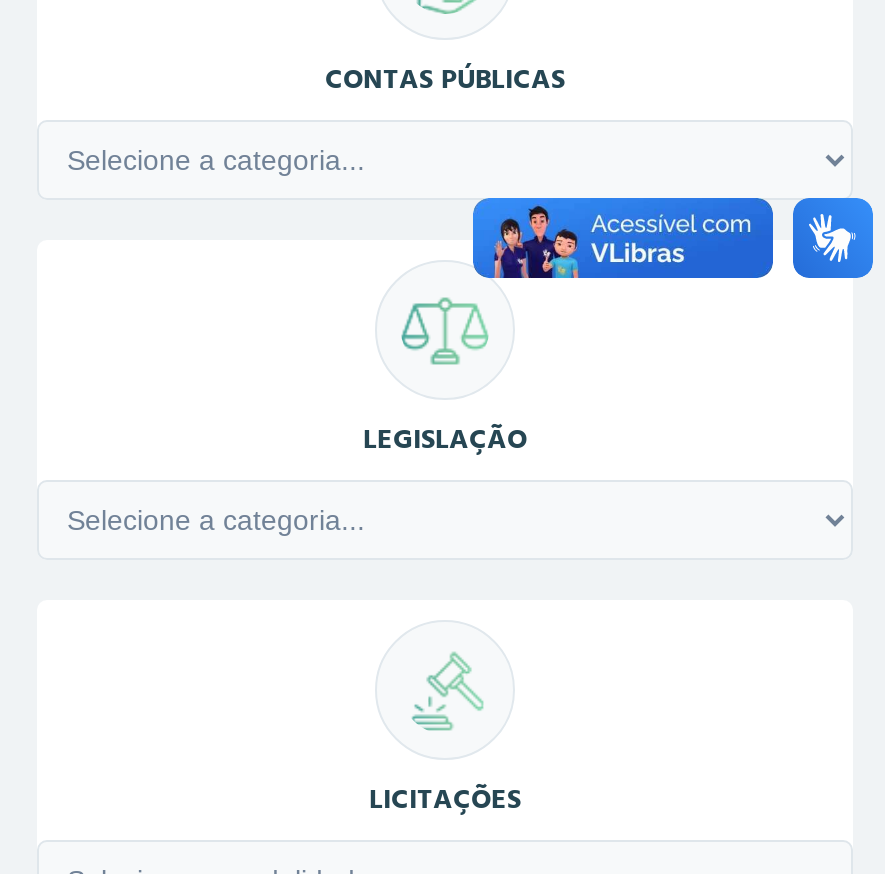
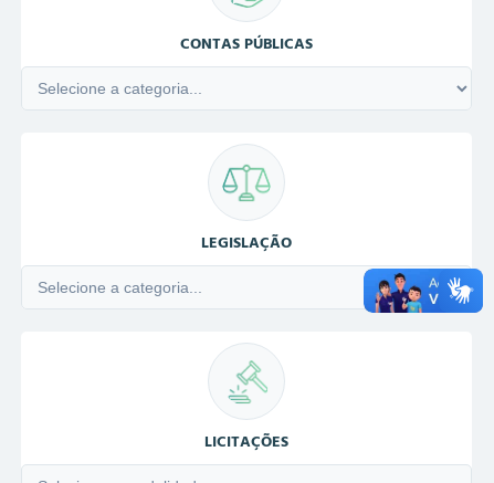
[471,196,775,280] [image] -> none
[791,196,875,280] [image] -> none
none -> [362,267,484,314] [image]

